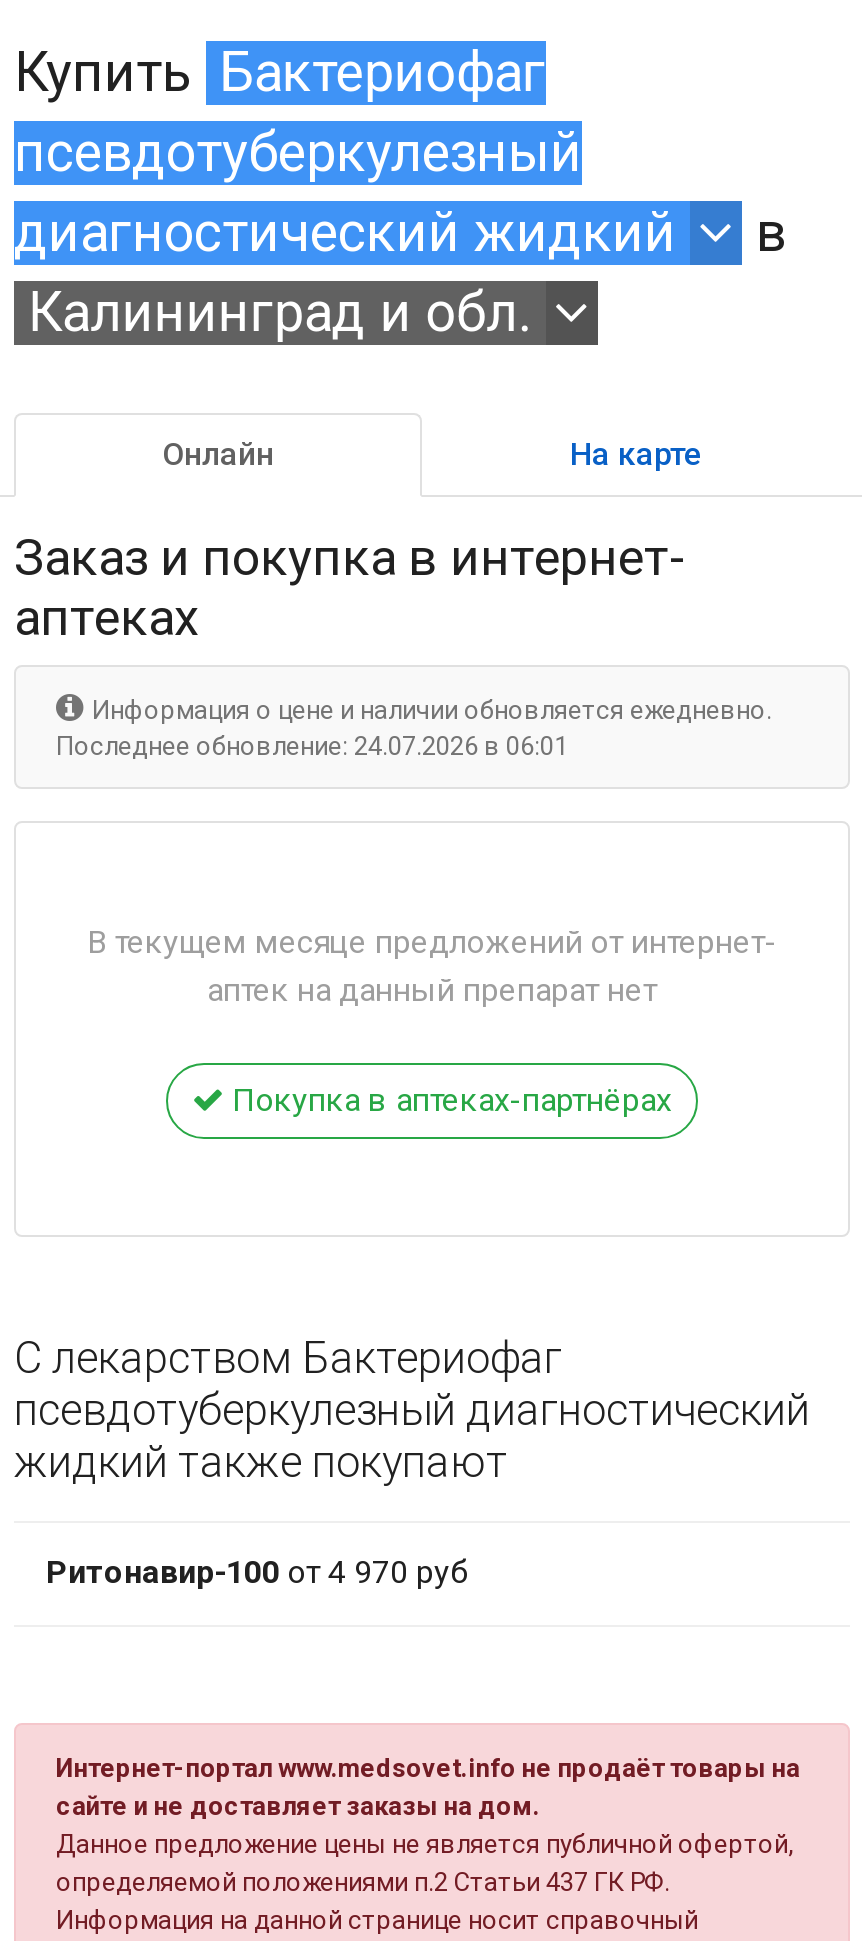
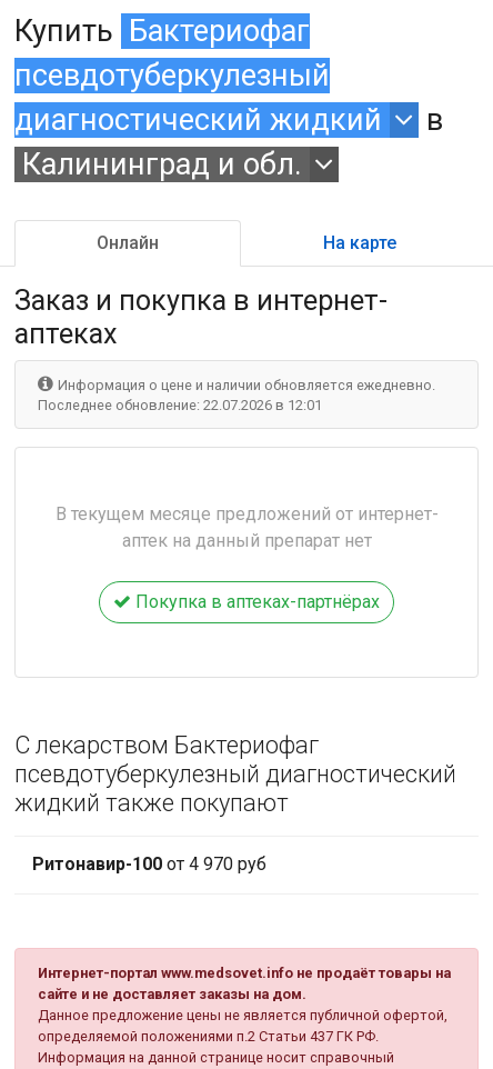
[56,731,568,761] Последнее обновление: 24.07.2026 в 06:01 -> [38,396,322,413] Последнее обновление: 22.07.2026 в 12:01

